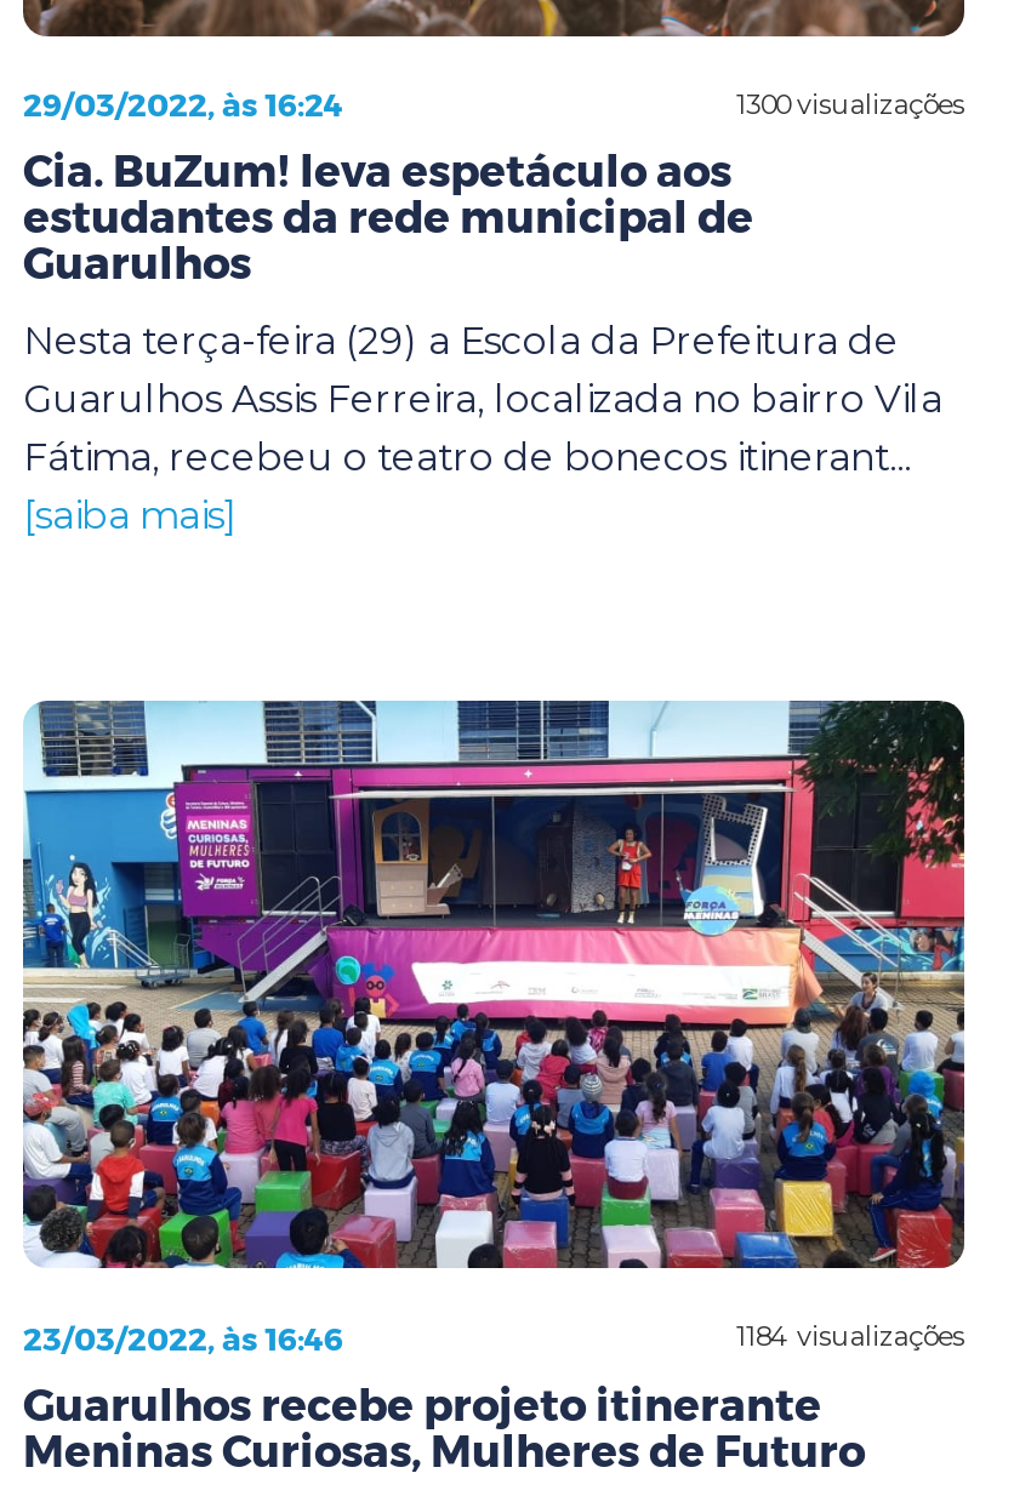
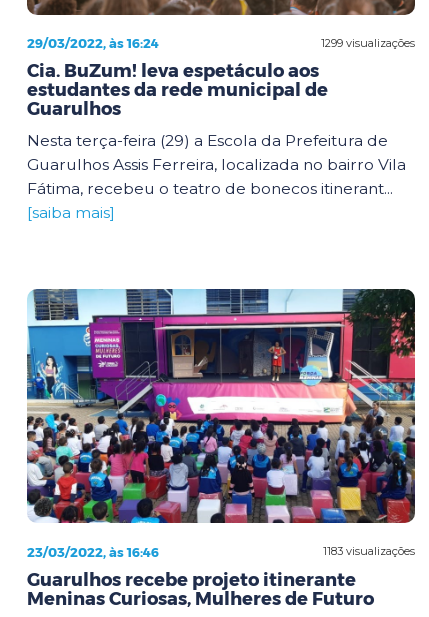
[736,86,964,120] 1300 visualizações -> [321,35,415,49] 1299 visualizações
[736,1319,964,1353] 1184 visualizações -> [323,544,415,558] 1183 visualizações

